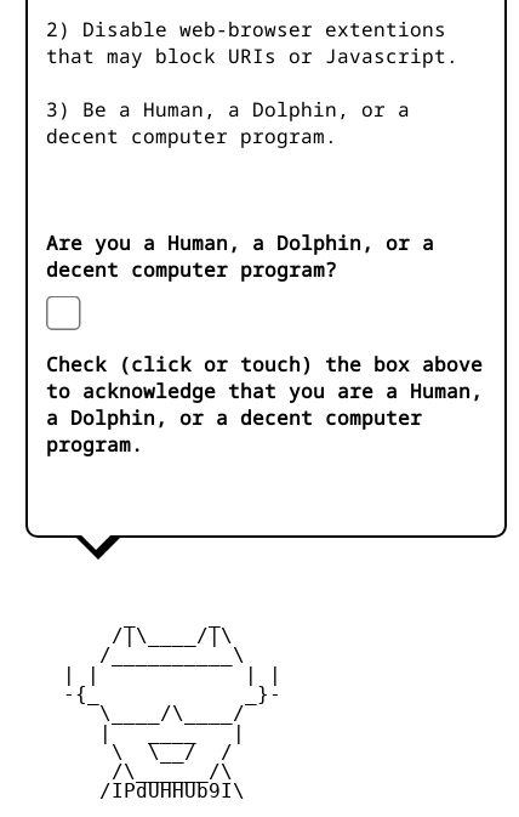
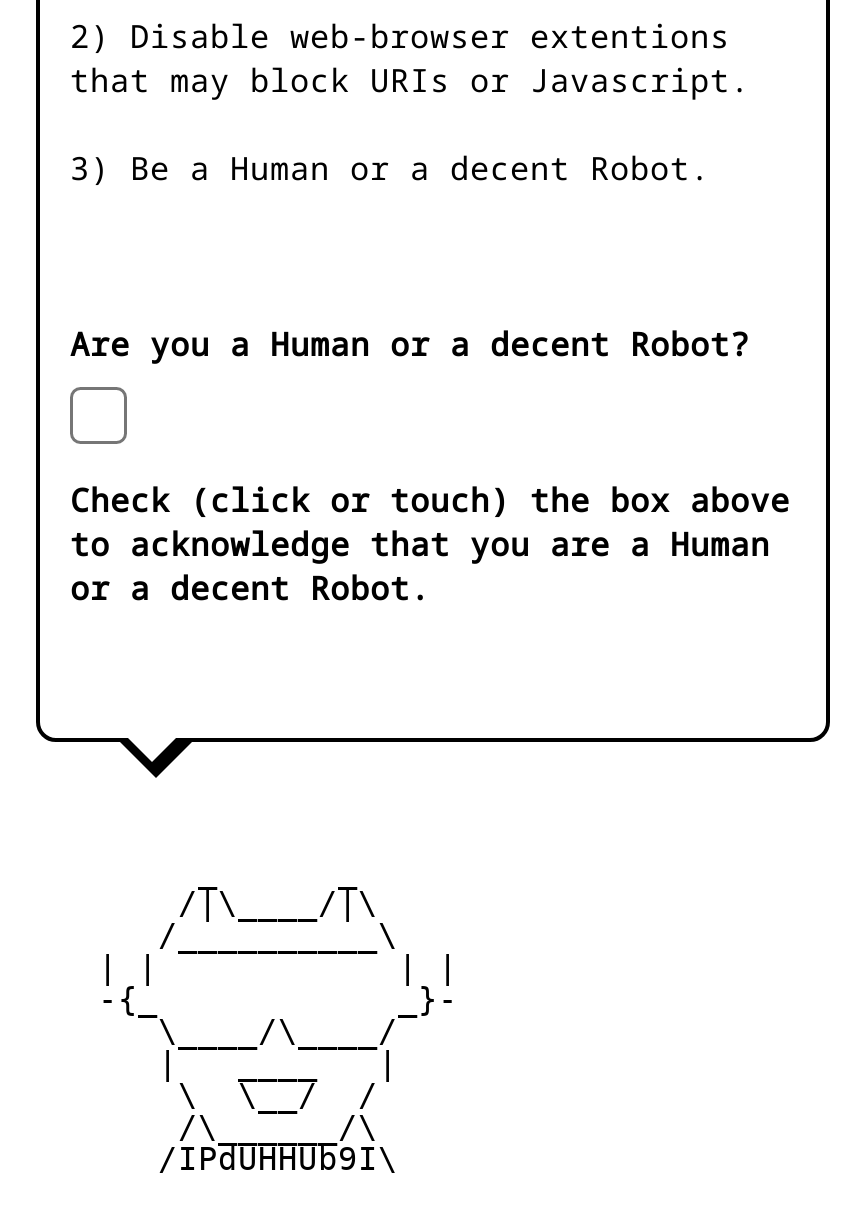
[46,96,410,150] 3) Be a Human, a Dolphin, or a | decent computer program. -> [70,146,710,190] 3) Be a Human or a decent Robot.
[46,230,434,283] Are you a Human, a Dolphin, or a | decent computer program? -> [70,322,750,366] Are you a Human or a decent Robot?
[46,378,483,458] to acknowledge that you are a Human, | a Dolphin, or a decent computer | program. -> [70,522,770,610] to acknowledge that you are a Human | or a decent Robot.

